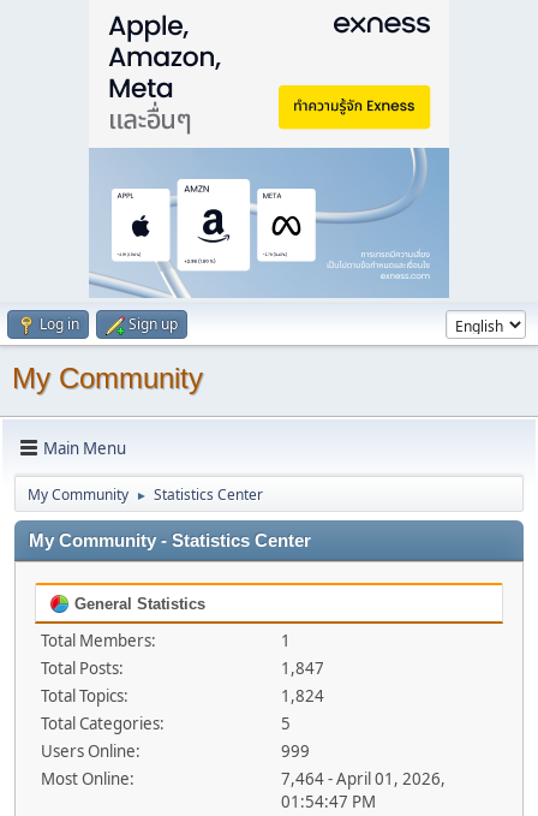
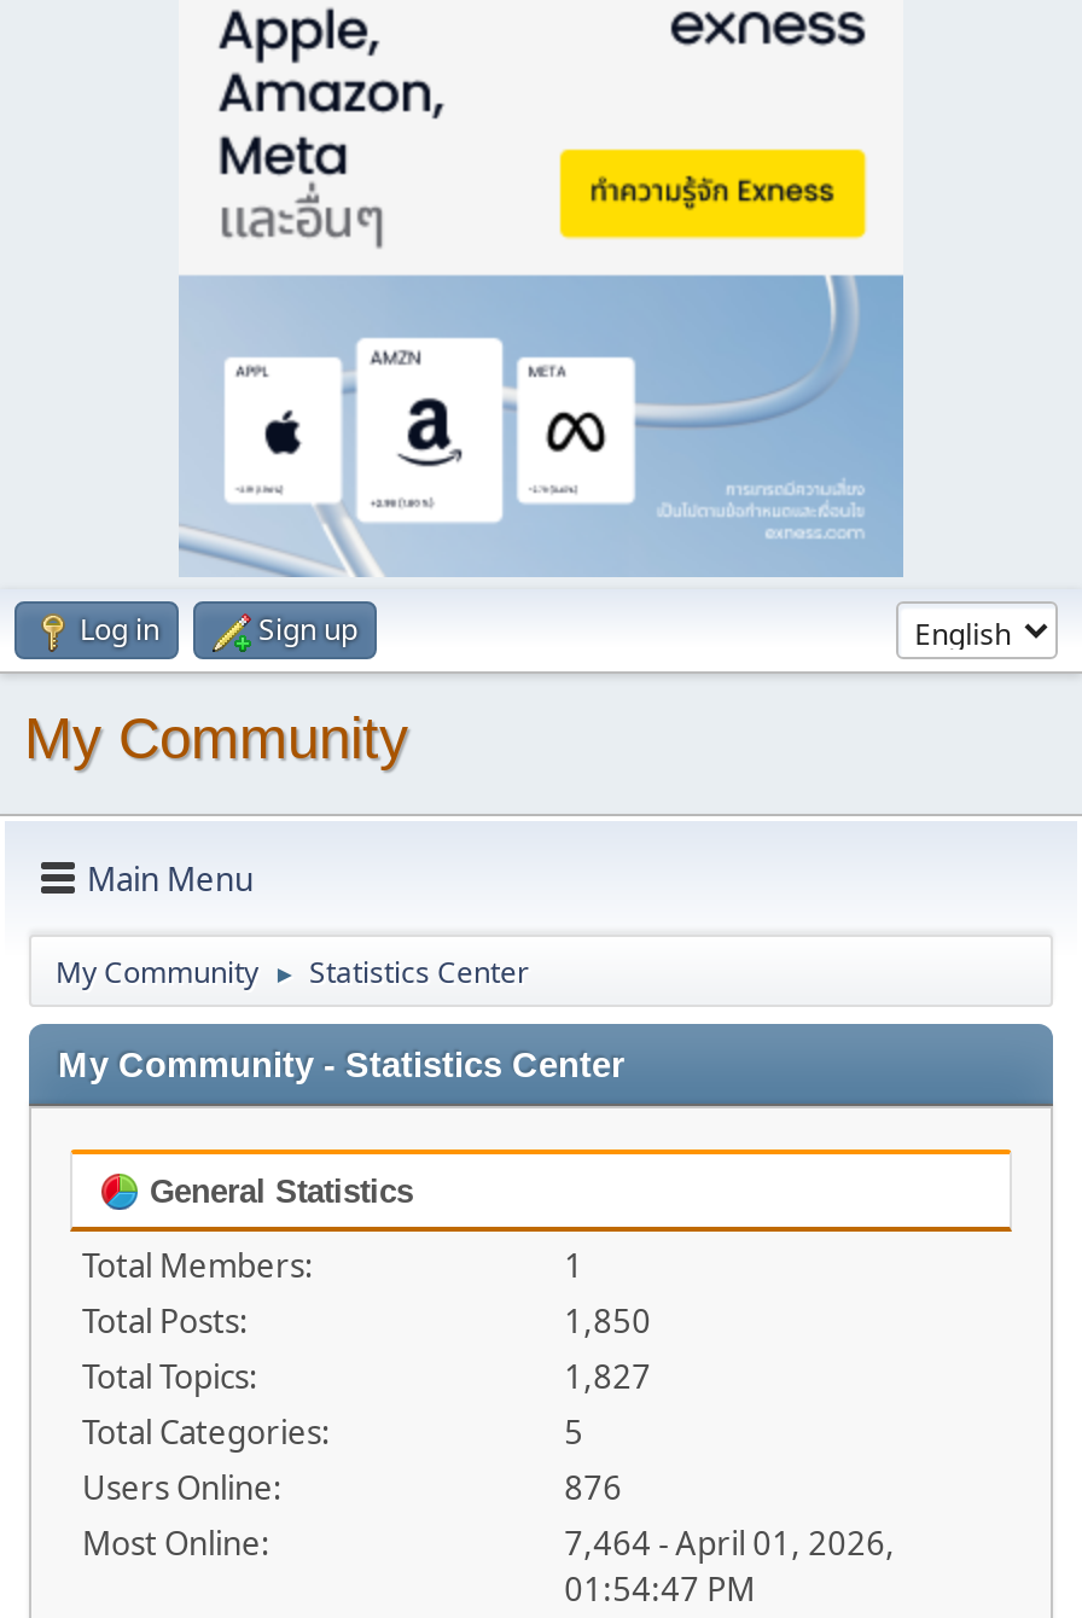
[281,657,324,679] 1,847 -> [564,1299,651,1343] 1,850
[281,685,324,707] 1,824 -> [564,1355,651,1398] 1,827
[281,740,309,762] 999 -> [564,1466,622,1509] 876

